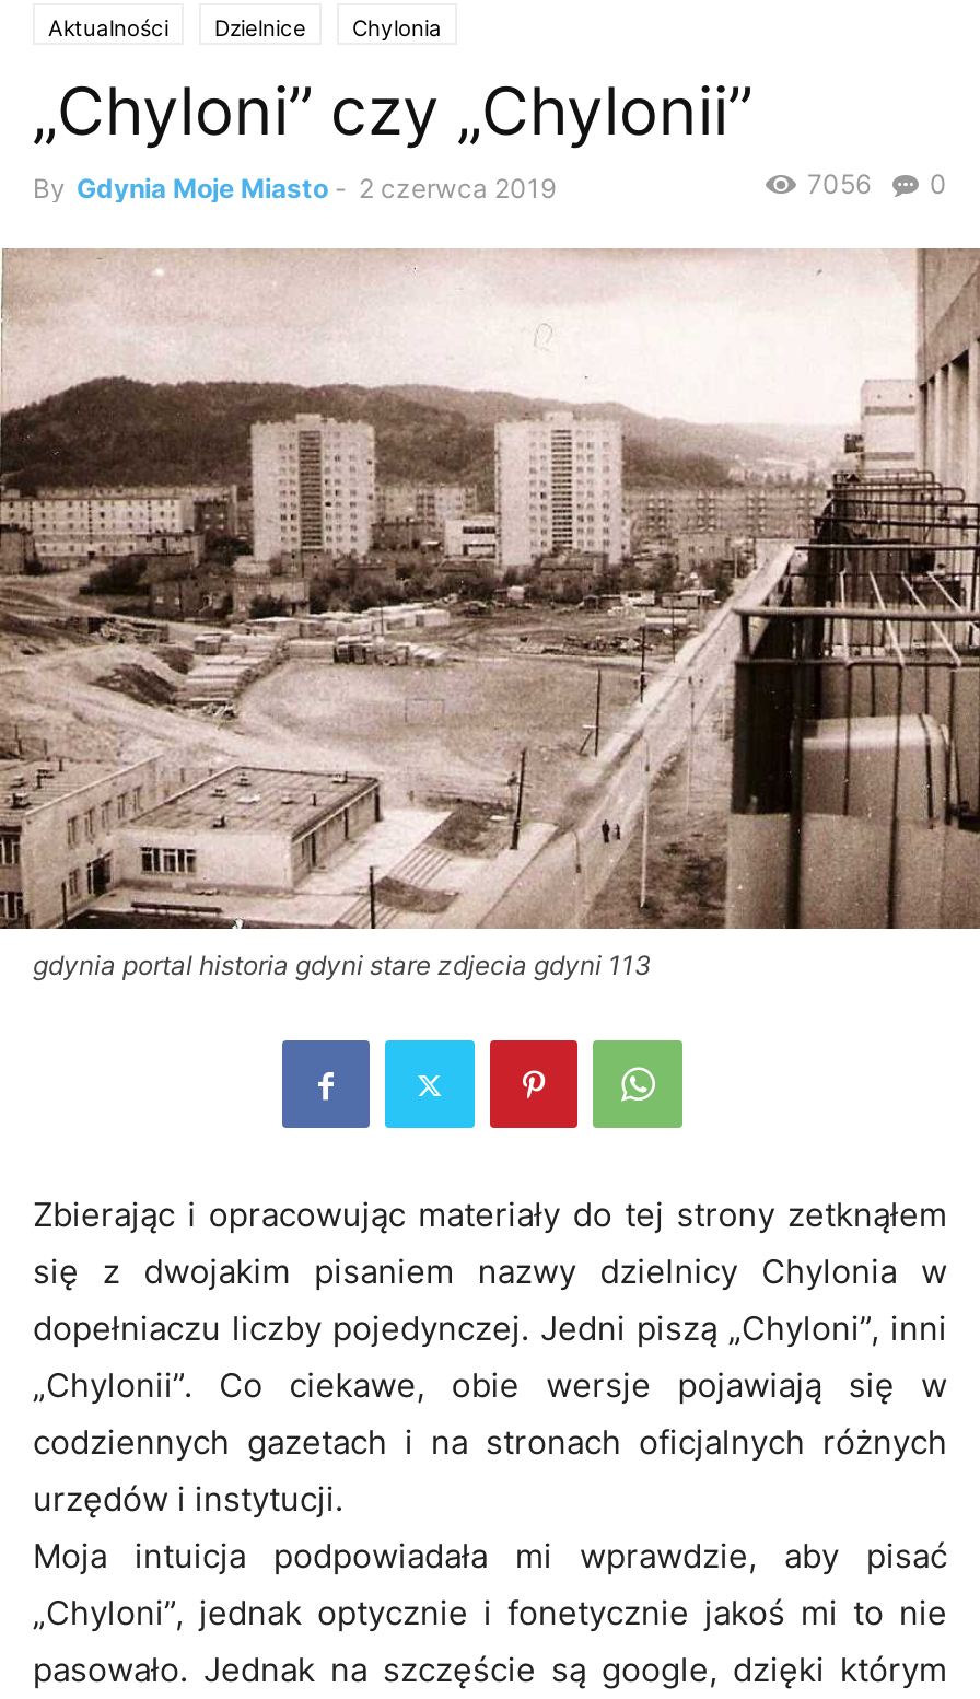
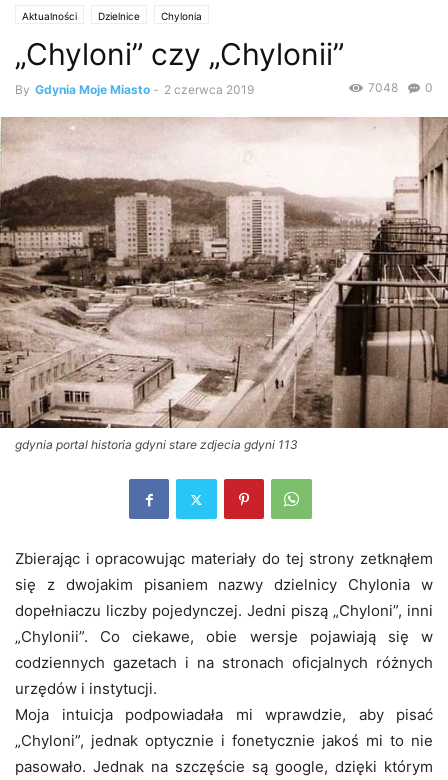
[807,167,947,200] 7056 0 -> [368,80,433,95] 7048 0

